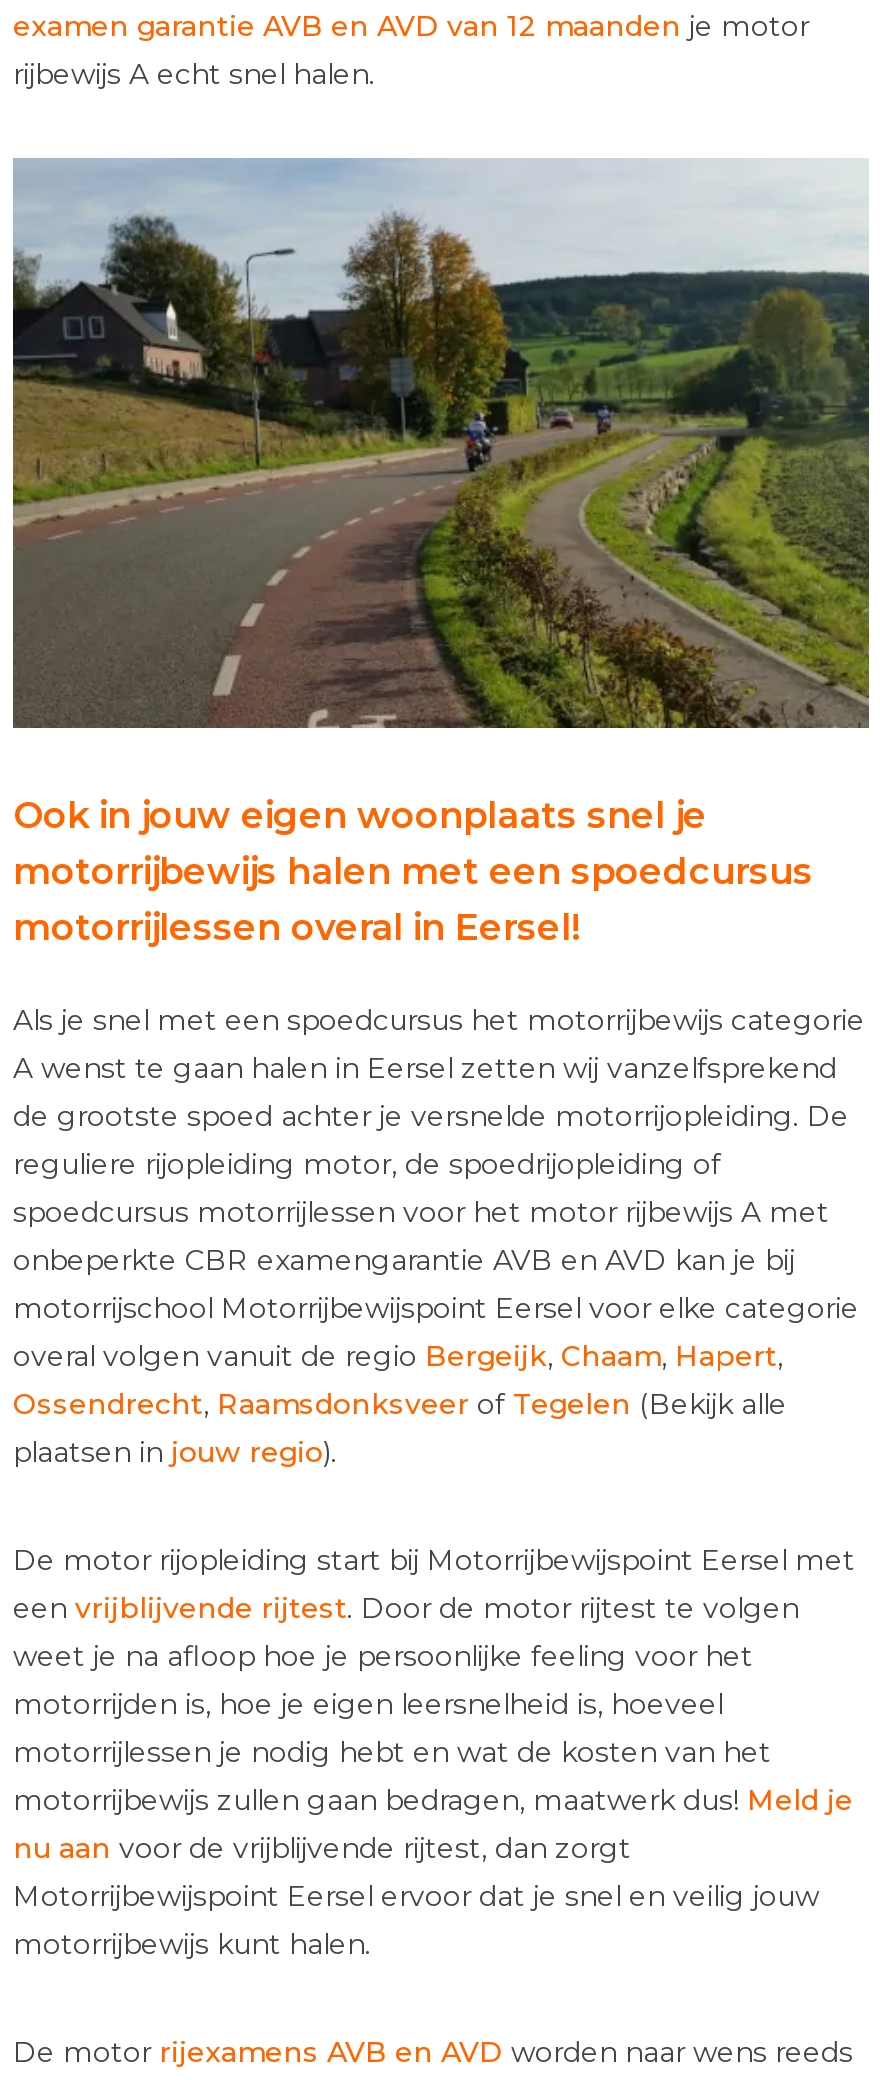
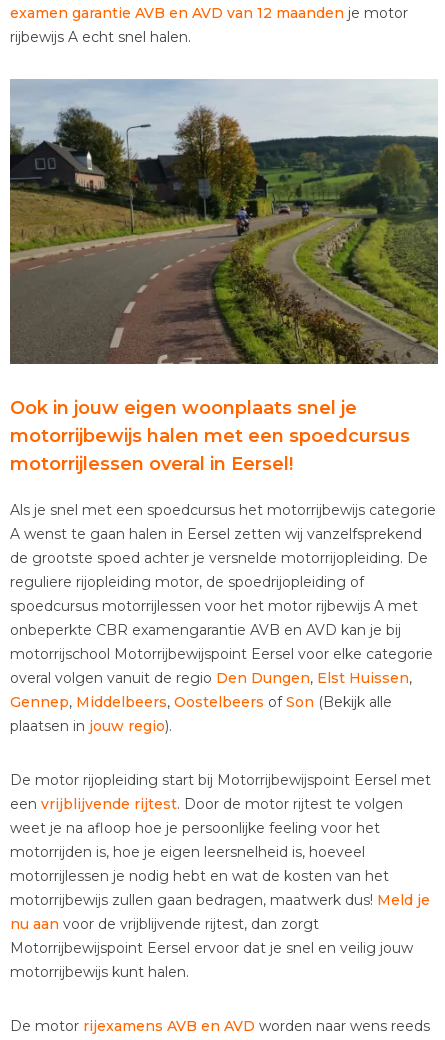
[13,1339,787,1423] overal volgen vanuit de regio Bergeijk, Chaam, Hapert, | Ossendrecht, Raamsdonksveer of Tegelen (Bekijk alle -> [10,669,412,711] overal volgen vanuit de regio Den Dungen, Elst Huissen, | Gennep, Middelbeers, Oostelbeers of Son (Bekijk alle

